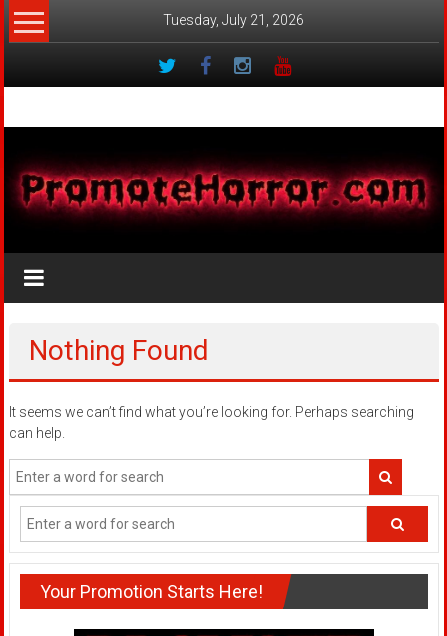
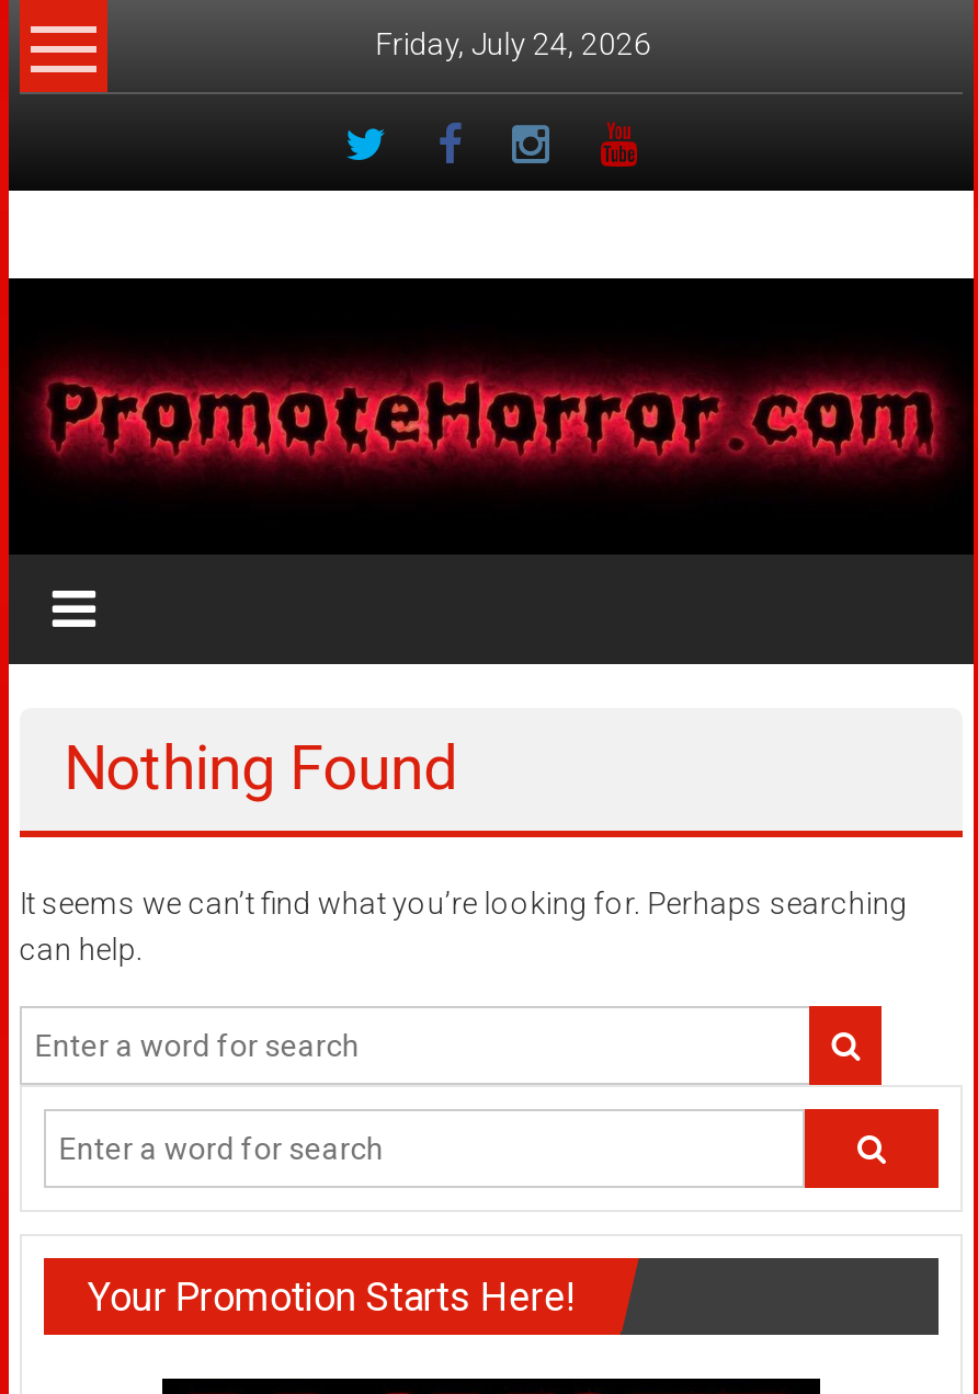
[163,12,304,28] Tuesday, July 21, 2026 -> [375,26,651,61] Friday, July 24, 2026

